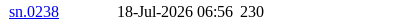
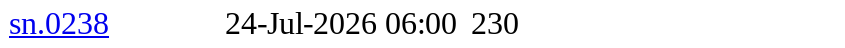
[117,3,264,20] 18-Jul-2026 06:56 230 -> [225,7,519,41] 24-Jul-2026 06:00 230

